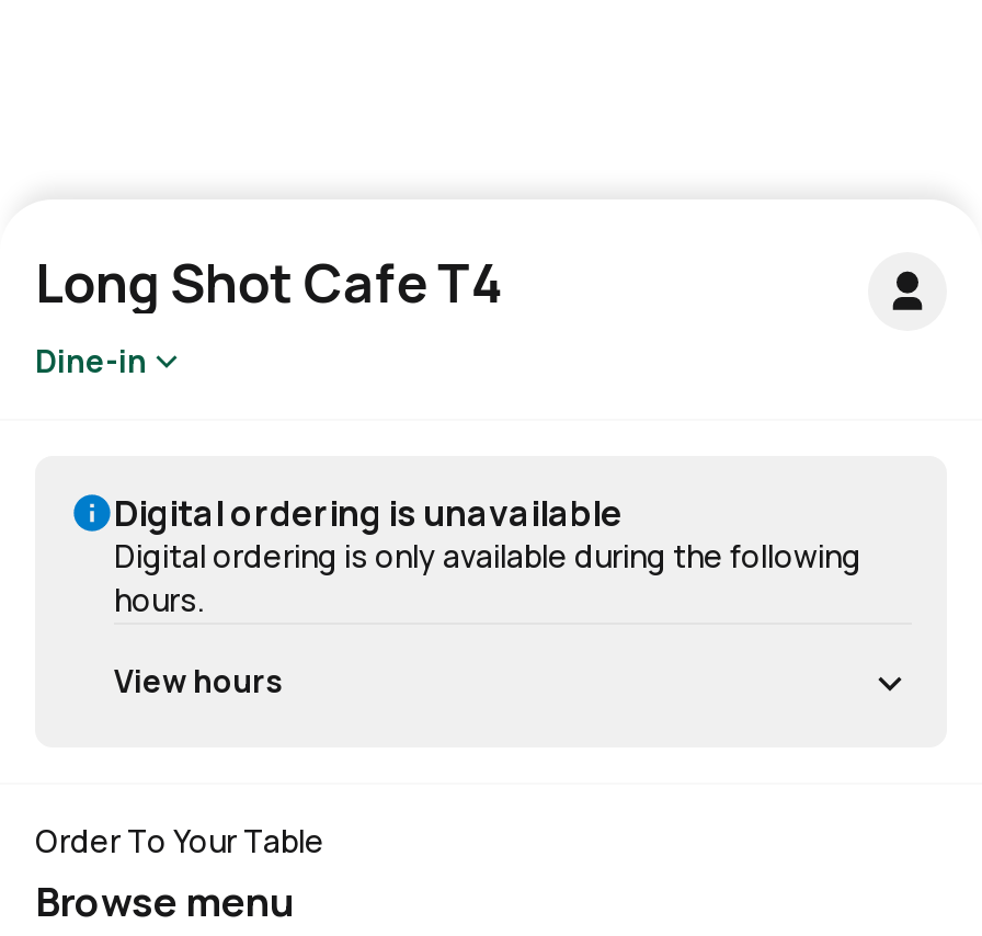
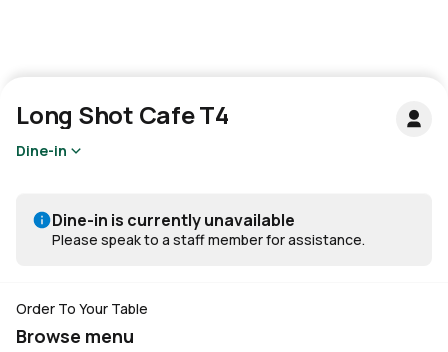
[114,488,861,701] Digital ordering is unavailable | Digital ordering is only available during the following | hours. | View hours -> [52,209,365,249] Dine-in is currently unavailable | Please speak to a staff member for assistance.

